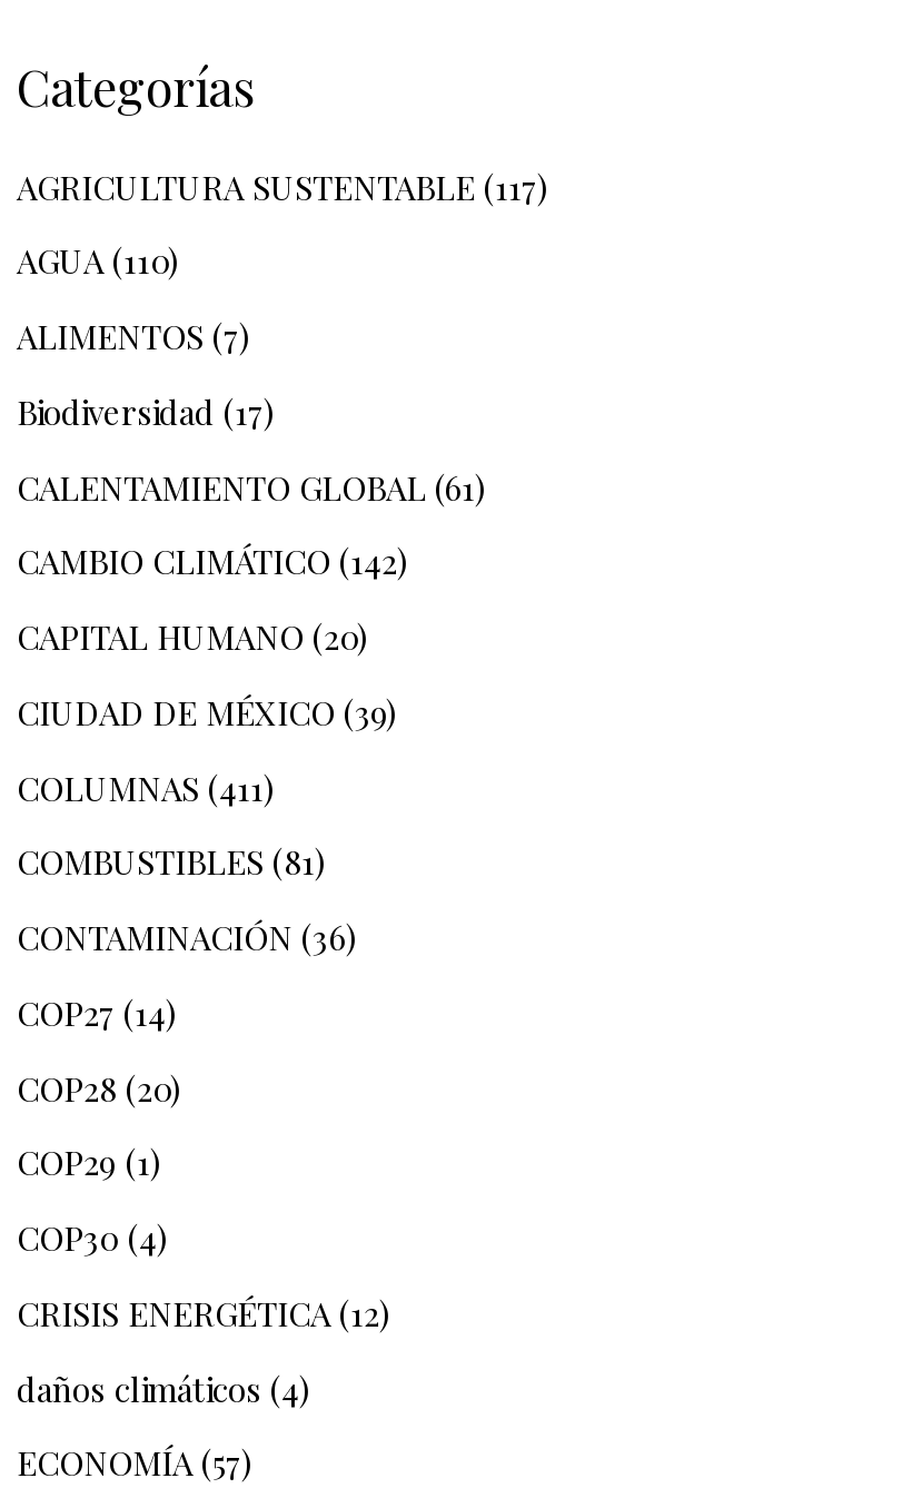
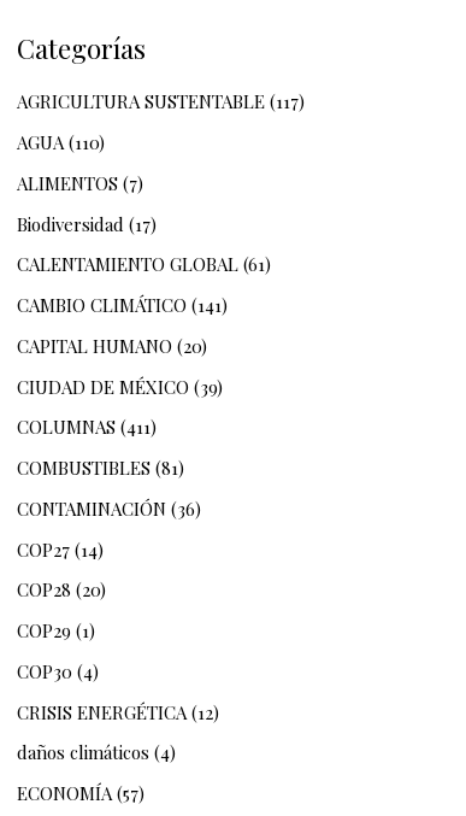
[17,540,408,585] CAMBIO CLIMÁTICO (142) -> [17,293,228,317] CAMBIO CLIMÁTICO (141)

